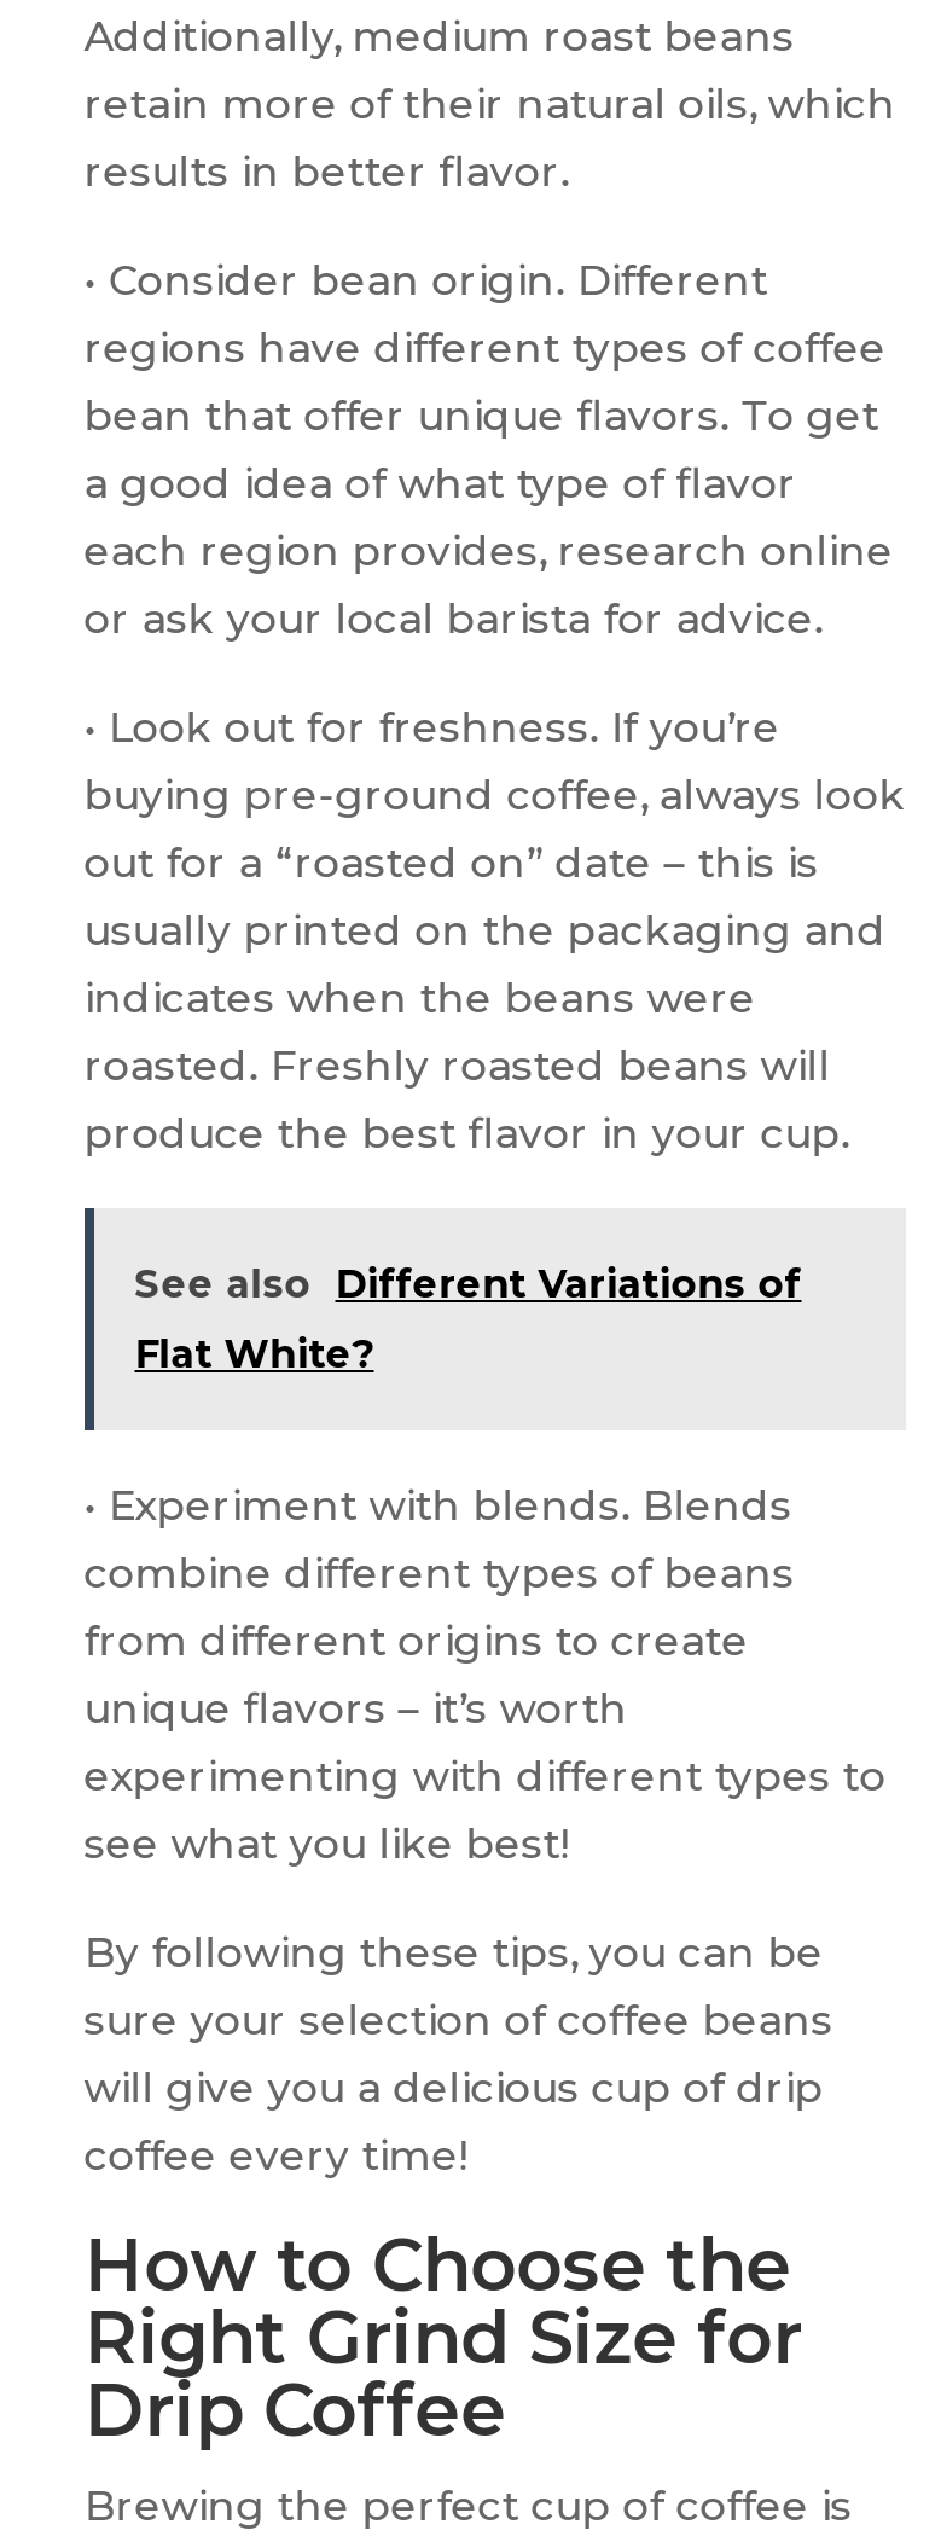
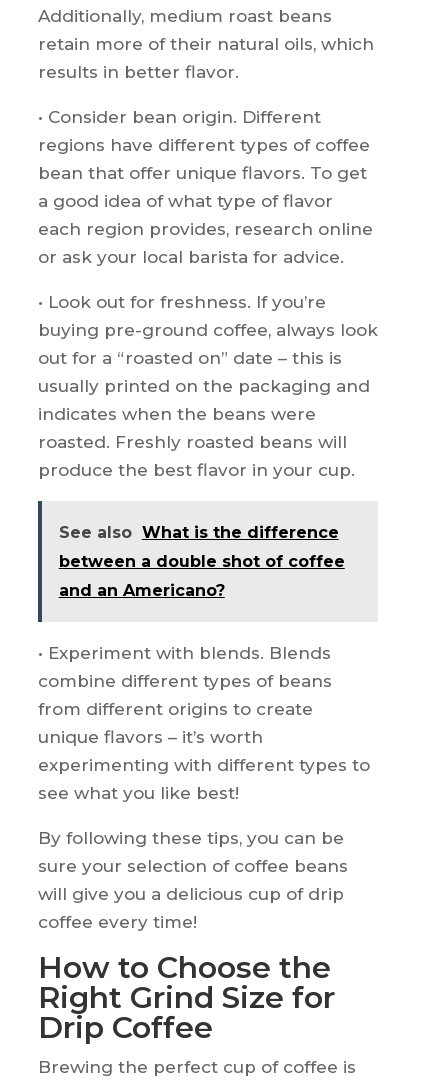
[135,1262,802,1378] See also Different Variations of | Flat White? -> [59,523,345,600] See also What is the difference | between a double shot of coffee | and an Americano?

